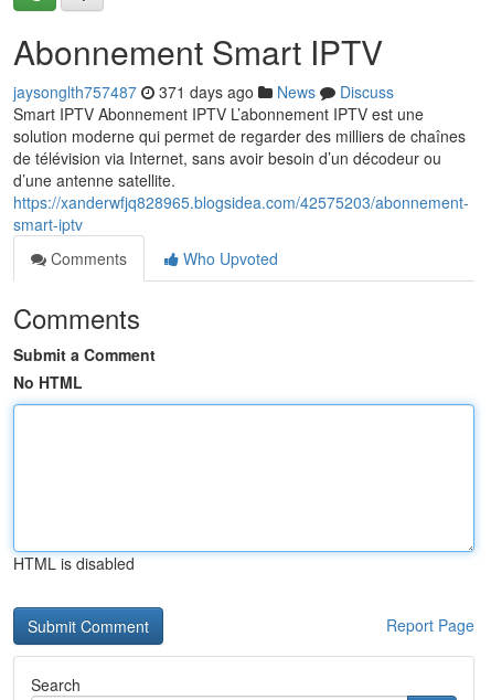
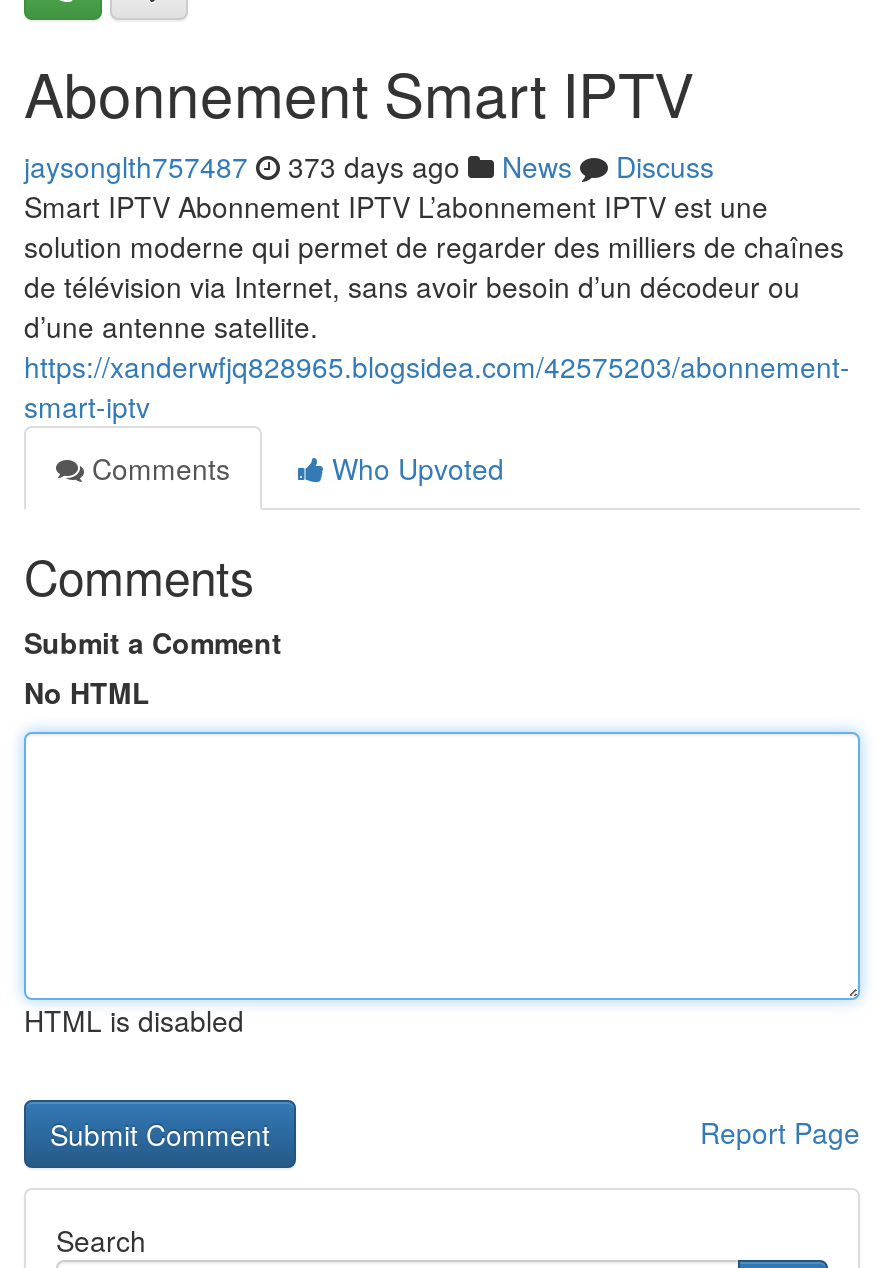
[13,81,394,103] jaysonglth757487 371 days ago News Discuss -> [24,146,714,186] jaysonglth757487 373 days ago News Discuss

